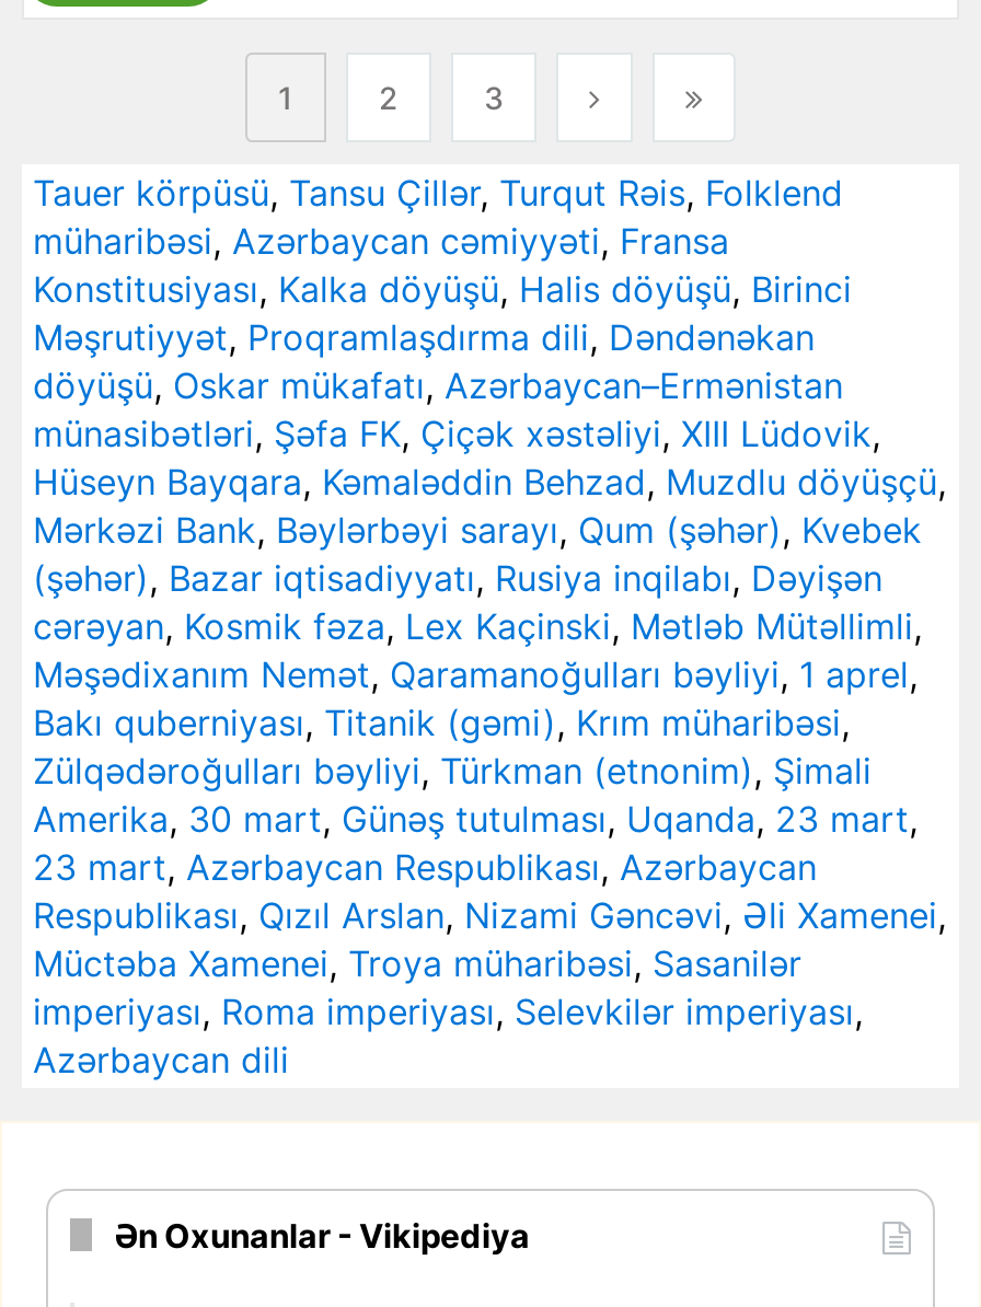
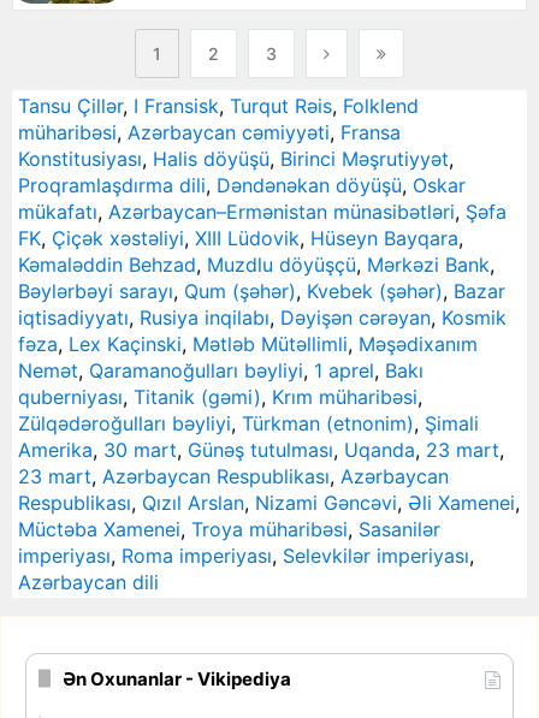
[33,171,843,214] Tauer körpüsü, Tansu Çillər, Turqut Rəis, Folklend -> [18,94,419,118] Tansu Çillər, I Fransisk, Turqut Rəis, Folklend
[33,267,946,744] Konstitusiyası, Kalka döyüşü, Halis döyüşü, Birinci | Məşrutiyyət, Proqramlaşdırma dili, Dəndənəkan | döyüşü, Oskar mükafatı, Azərbaycan–Ermənistan | münasibətləri, Şəfa FK, Çiçək xəstəliyi, XIII Lüdovik, | Hüseyn Bayqara, Kəmaləddin Behzad, Muzdlu döyüşçü, | Mərkəzi Bank, Bəylərbəyi sarayı, Qum (şəhər), Kvebek | (şəhər), Bazar iqtisadiyyatı, Rusiya inqilabı, Dəyişən | cərəyan, Kosmik fəza, Lex Kaçinski, Mətləb Mütəllimli, | Məşədixanım Nemət, Qaramanoğulları bəyliyi, 1 aprel, | Bakı quberniyası, Titanik (gəmi), Krım müharibəsi, -> [18,147,507,409] Konstitusiyası, Halis döyüşü, Birinci Məşrutiyyət, | Proqramlaşdırma dili, Dəndənəkan döyüşü, Oskar | mükafatı, Azərbaycan–Ermənistan münasibətləri, Şəfa | FK, Çiçək xəstəliyi, XIII Lüdovik, Hüseyn Bayqara, | Kəmaləddin Behzad, Muzdlu döyüşçü, Mərkəzi Bank, | Bəylərbəyi sarayı, Qum (şəhər), Kvebek (şəhər), Bazar | iqtisadiyyatı, Rusiya inqilabı, Dəyişən cərəyan, Kosmik | fəza, Lex Kaçinski, Mətləb Mütəllimli, Məşədixanım | Nemət, Qaramanoğulları bəyliyi, 1 aprel, Bakı | quberniyası, Titanik (gəmi), Krım müharibəsi,

